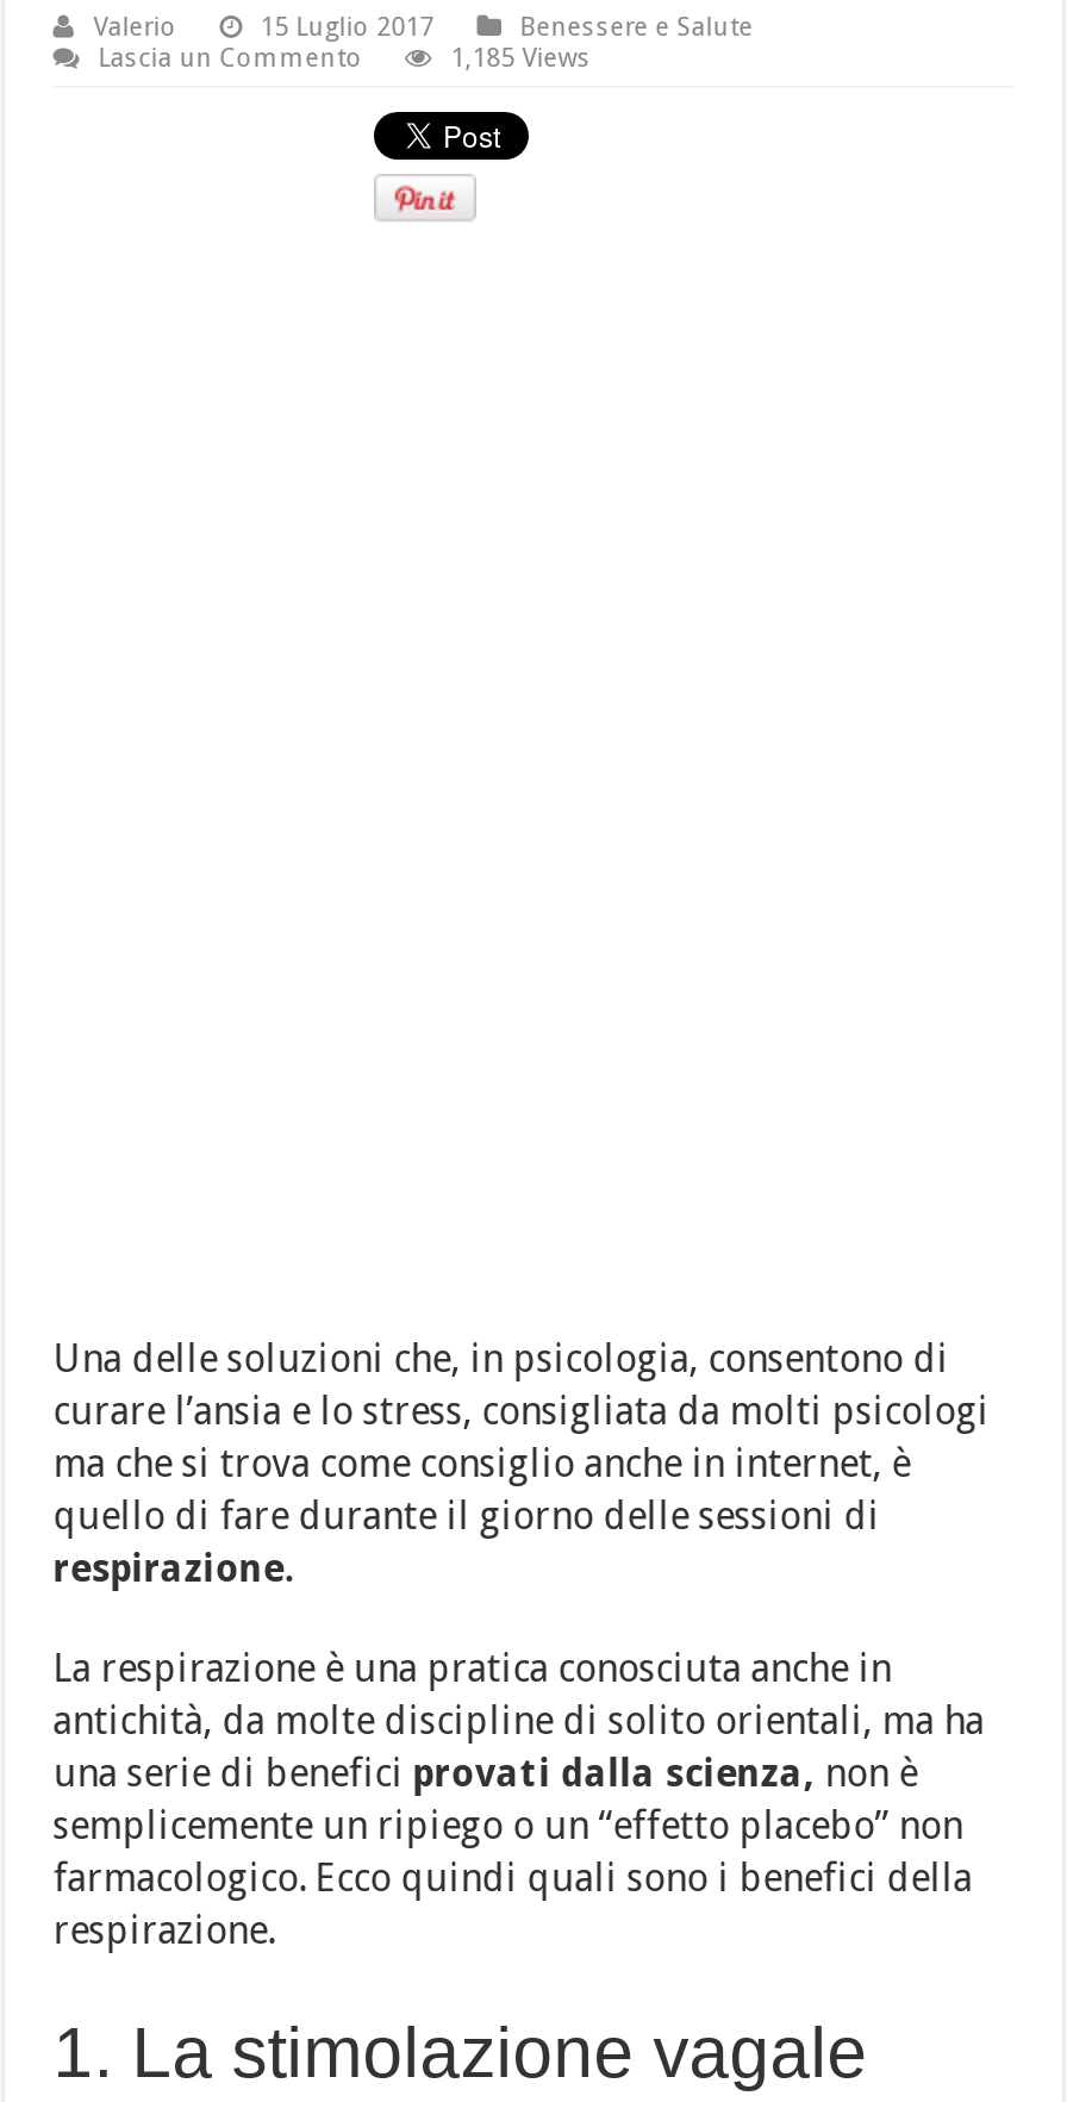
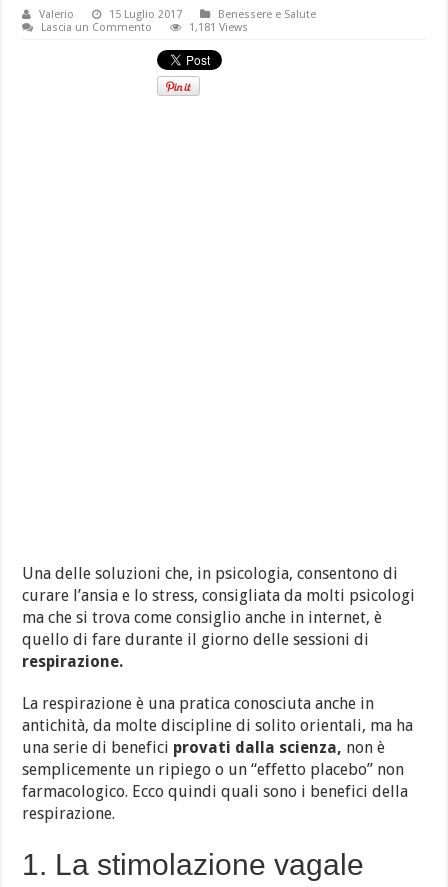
[451,42,591,73] 1,185 Views -> [189,21,248,34] 1,181 Views

